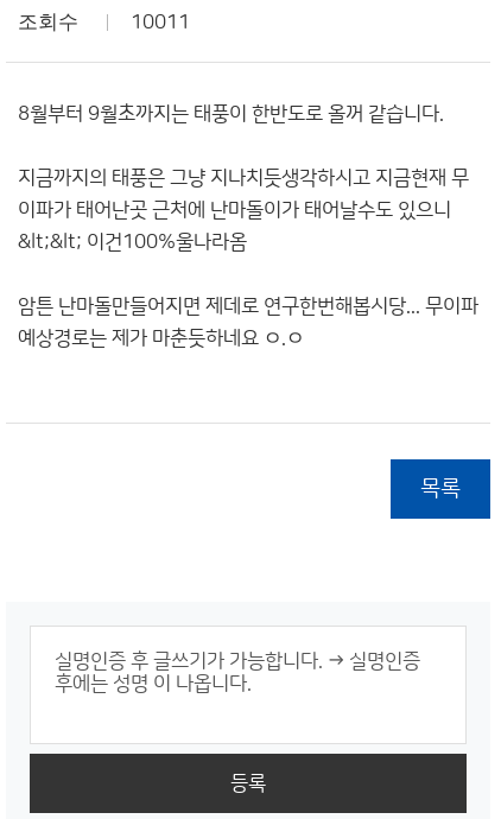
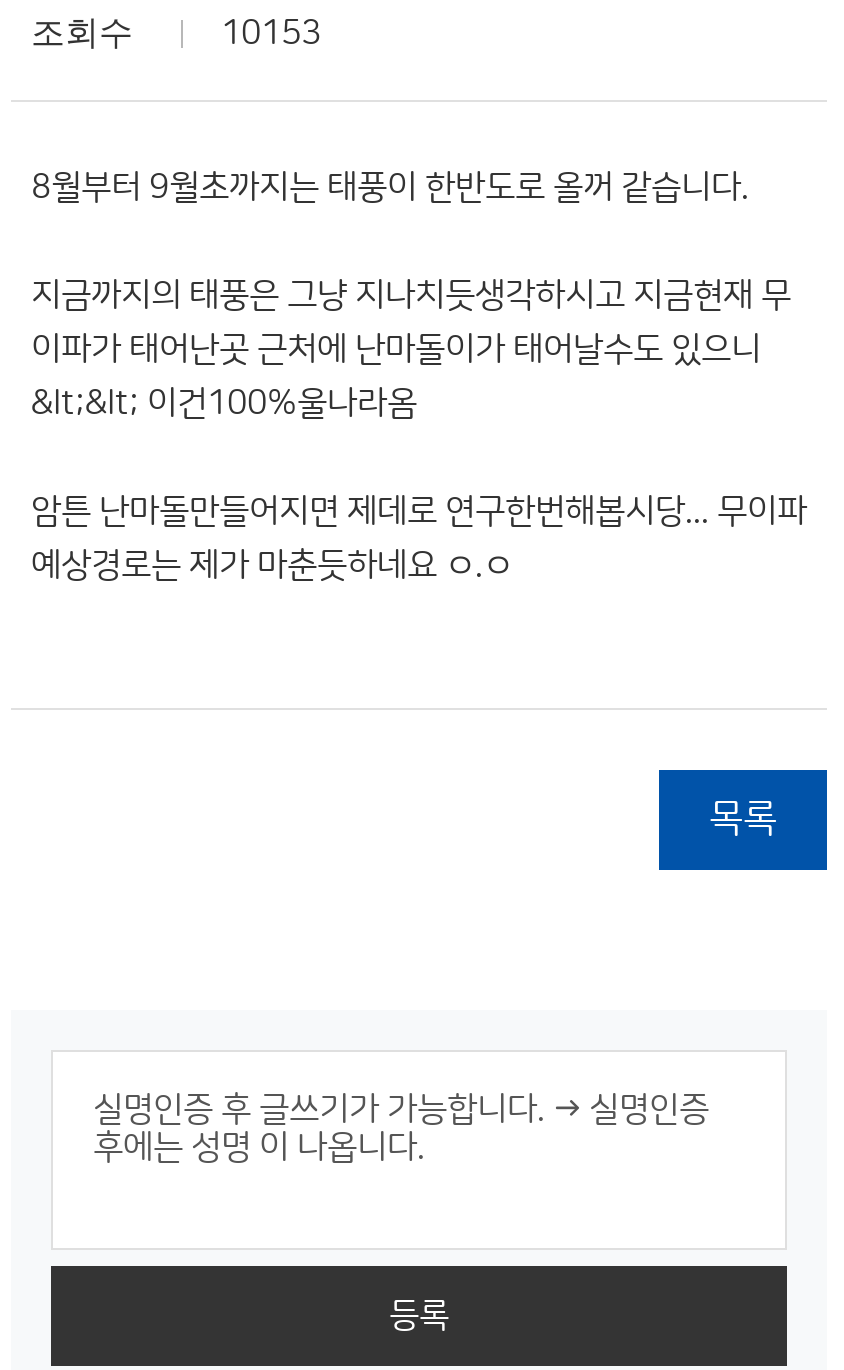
[126,12,190,33] 10011 -> [213,16,321,52] 10153

